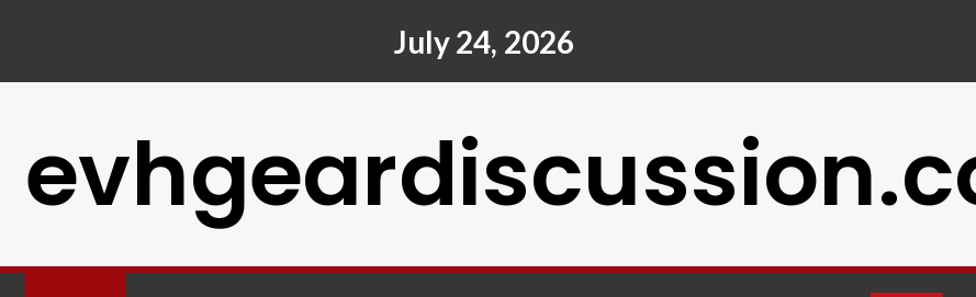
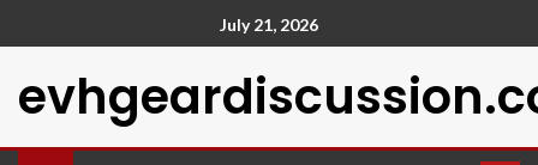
[394,23,574,60] July 24, 2026 -> [220,14,318,35] July 21, 2026

